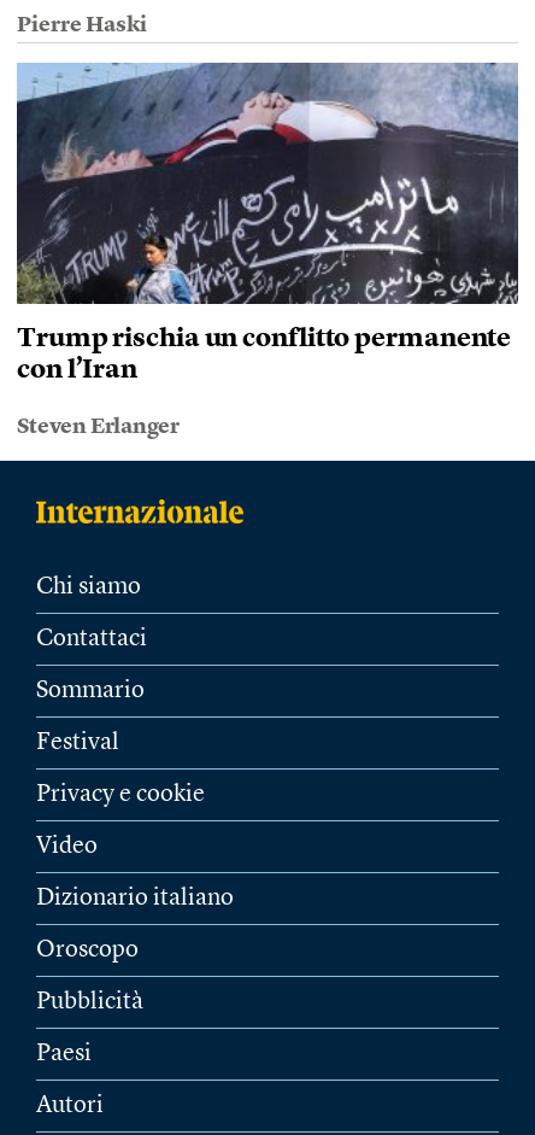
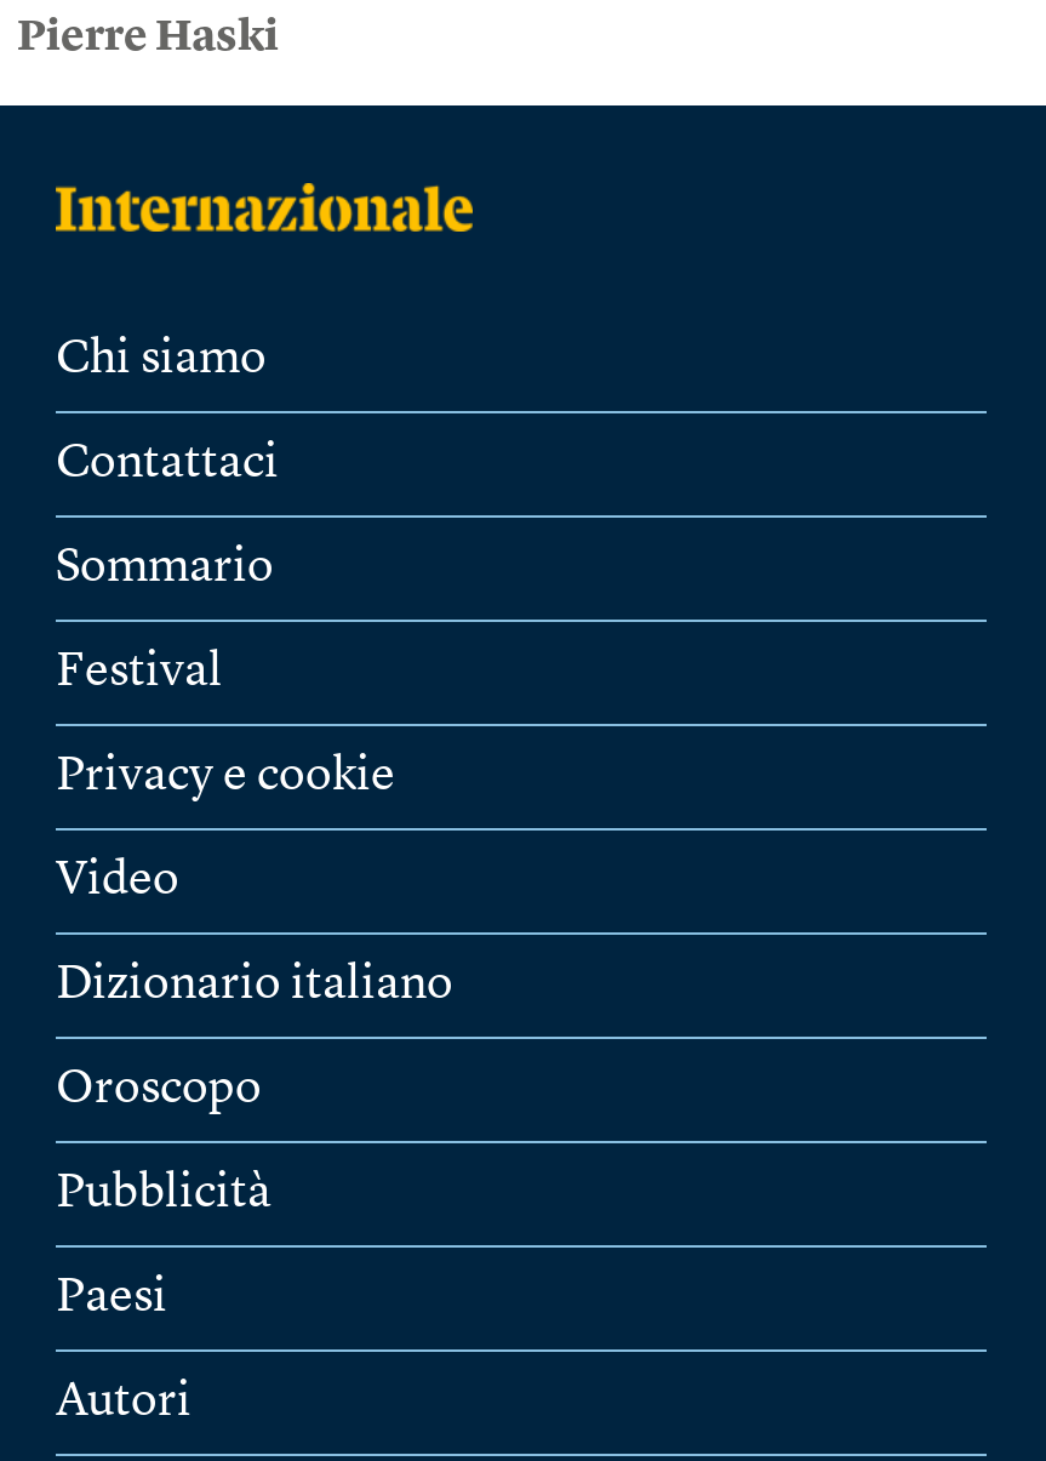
[16,62,519,438] [image] | Trump rischia un conflitto permanente | con l’Iran | Steven Erlanger -> none

